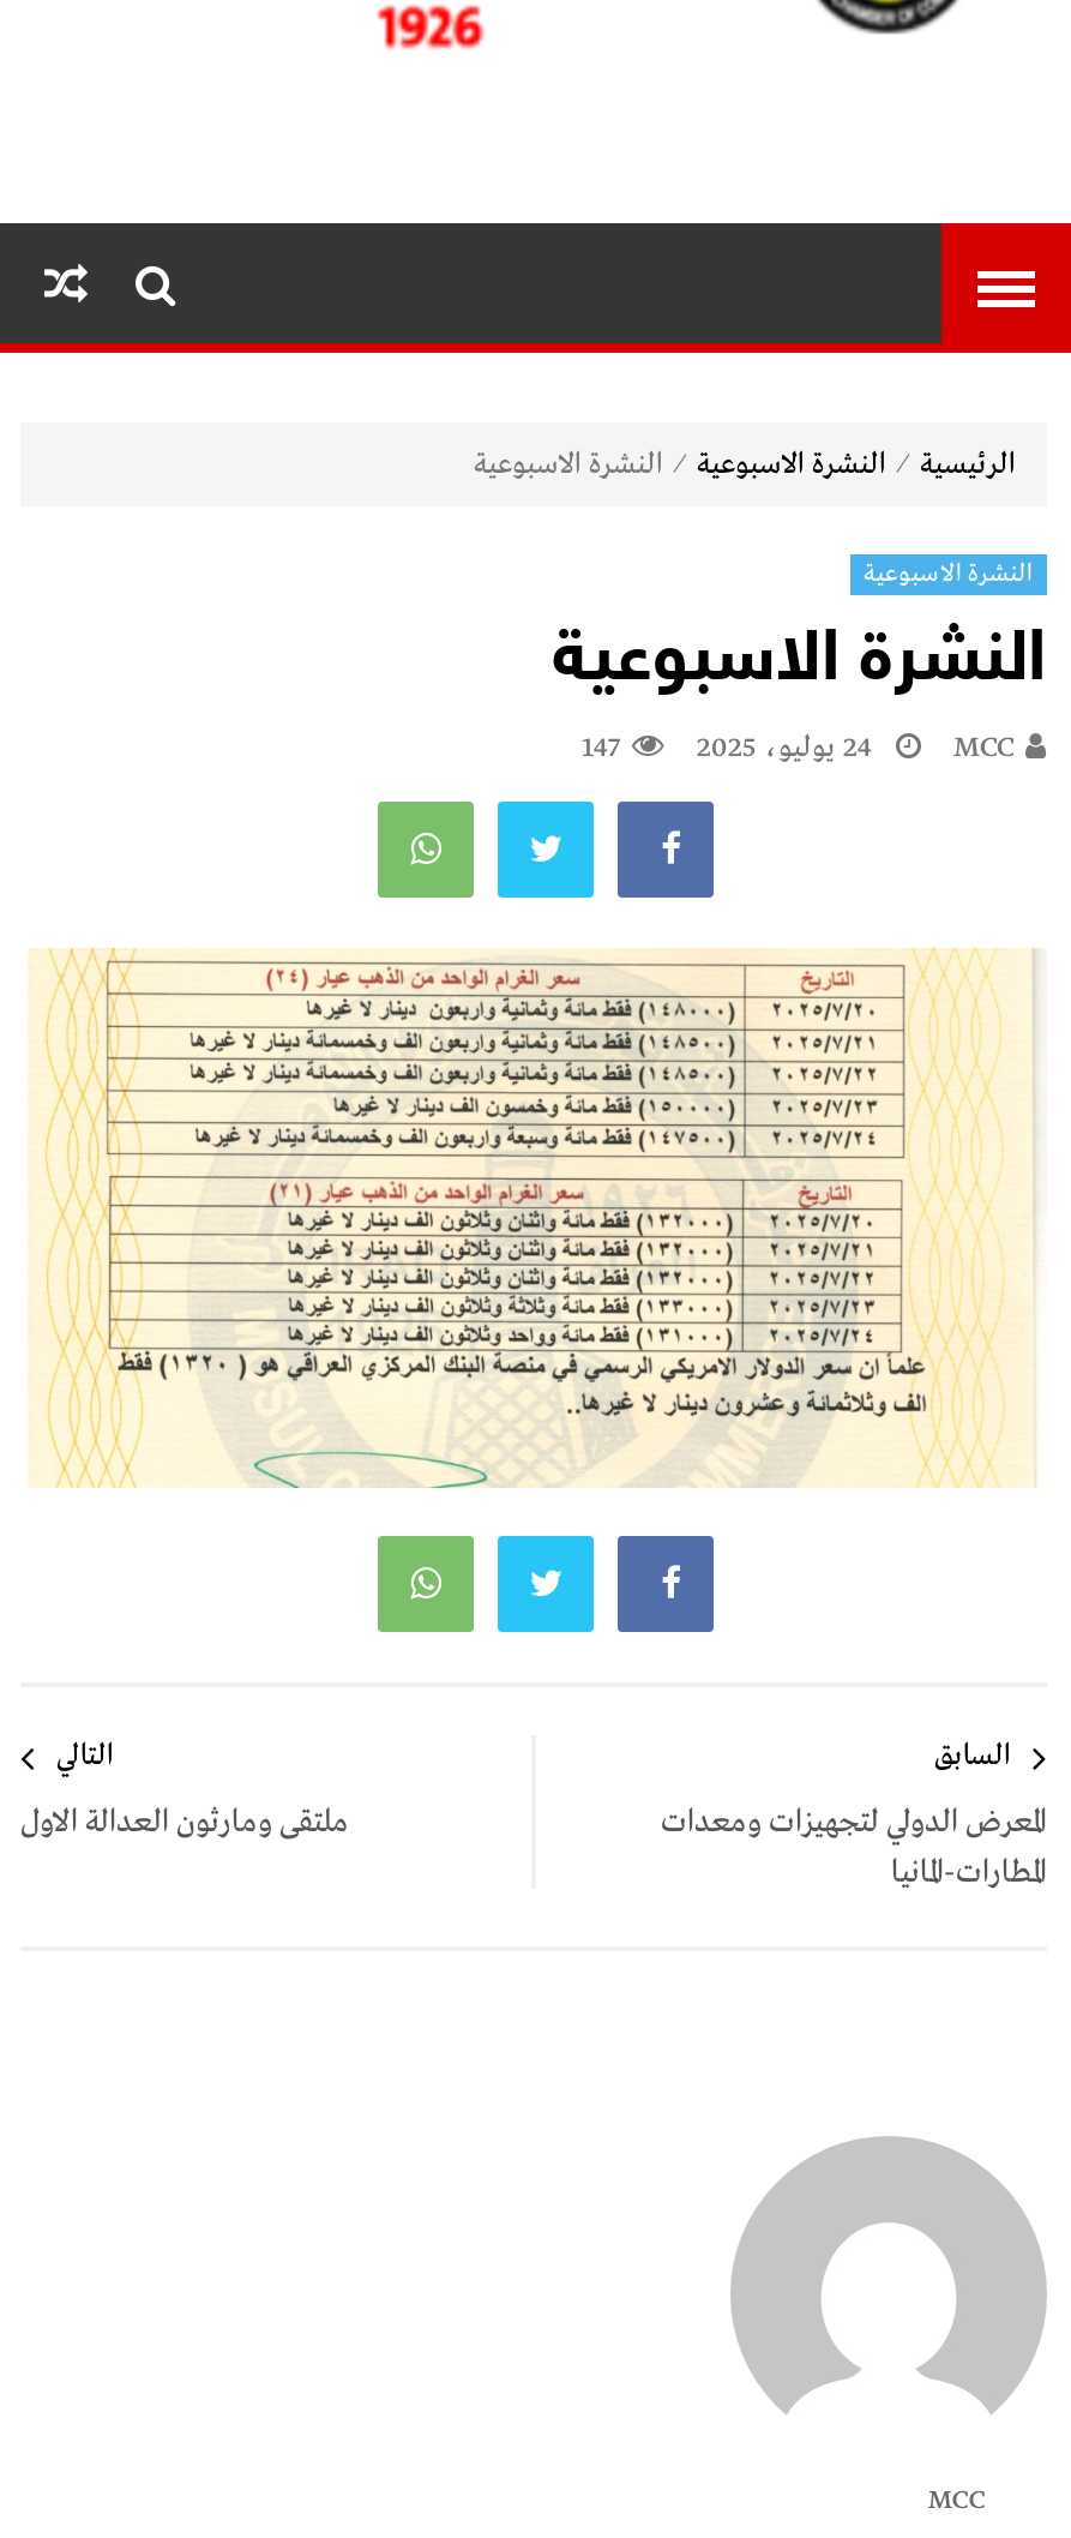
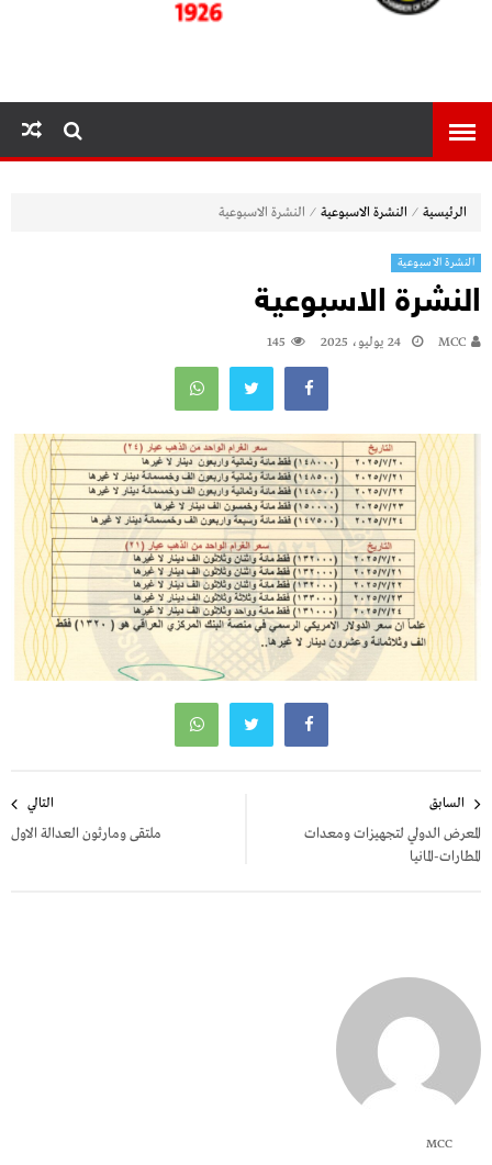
[582,730,620,768] 147 -> [267,334,286,351] 145

